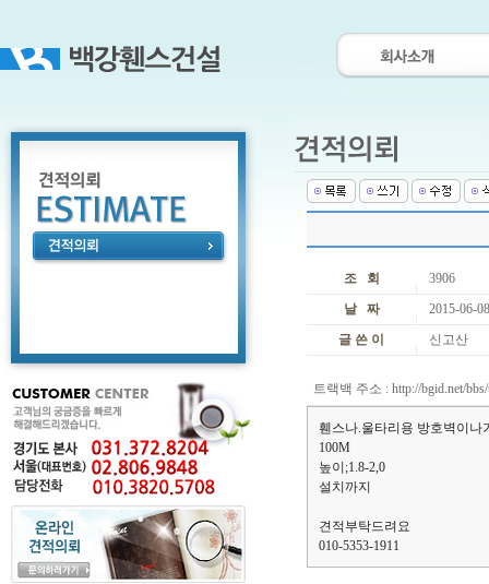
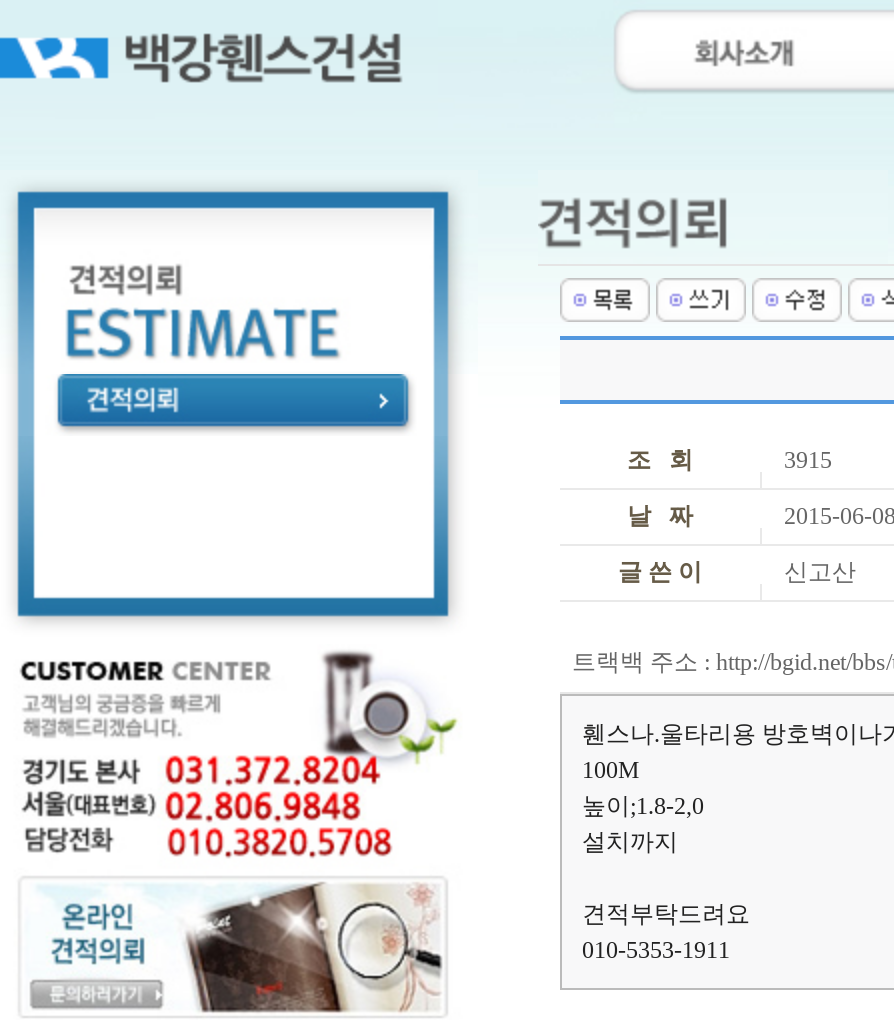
[429,271,455,286] 3906 -> [784,446,832,474] 3915

